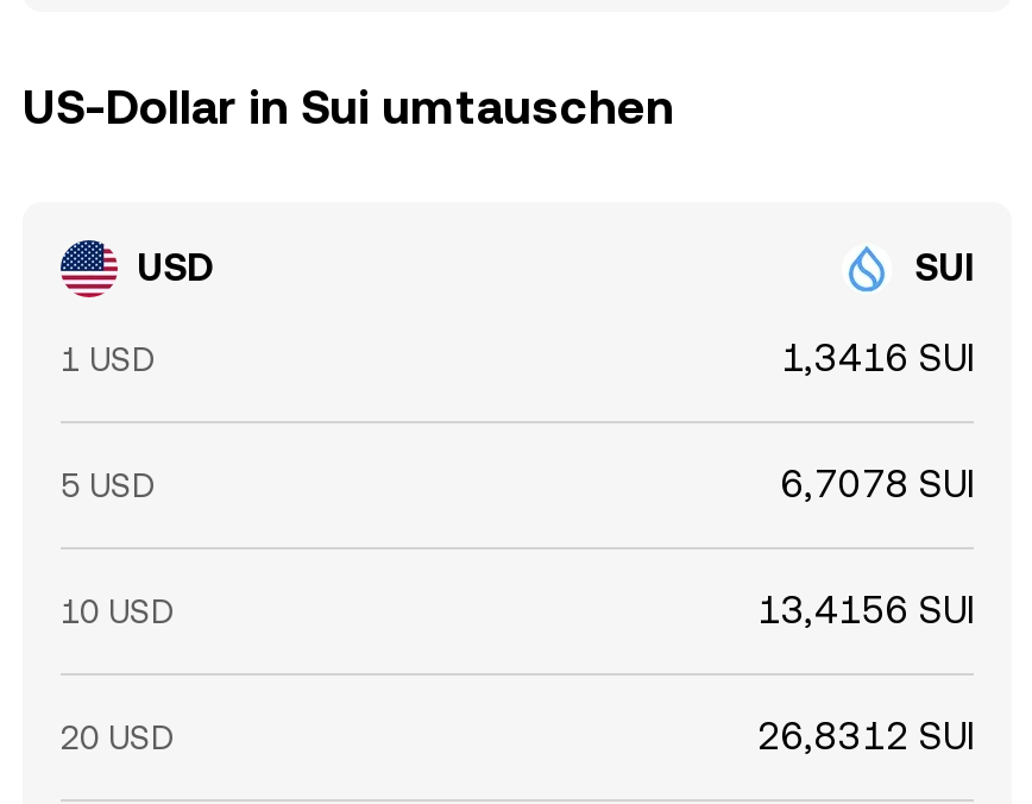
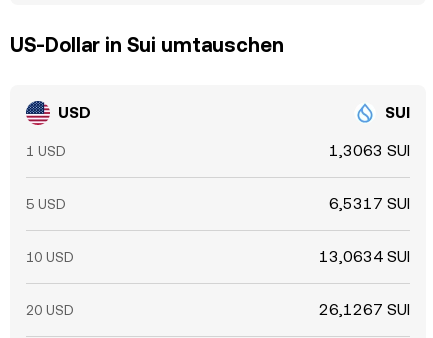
[781,335,974,381] 1,3416 SUI -> [329,141,410,160] 1,3063 SUI
[781,461,974,507] 6,7078 SUI -> [329,194,410,213] 6,5317 SUI
[757,588,974,633] 13,4156 SUI -> [319,247,410,266] 13,0634 SUI
[757,714,974,759] 26,8312 SUI -> [319,300,410,319] 26,1267 SUI

